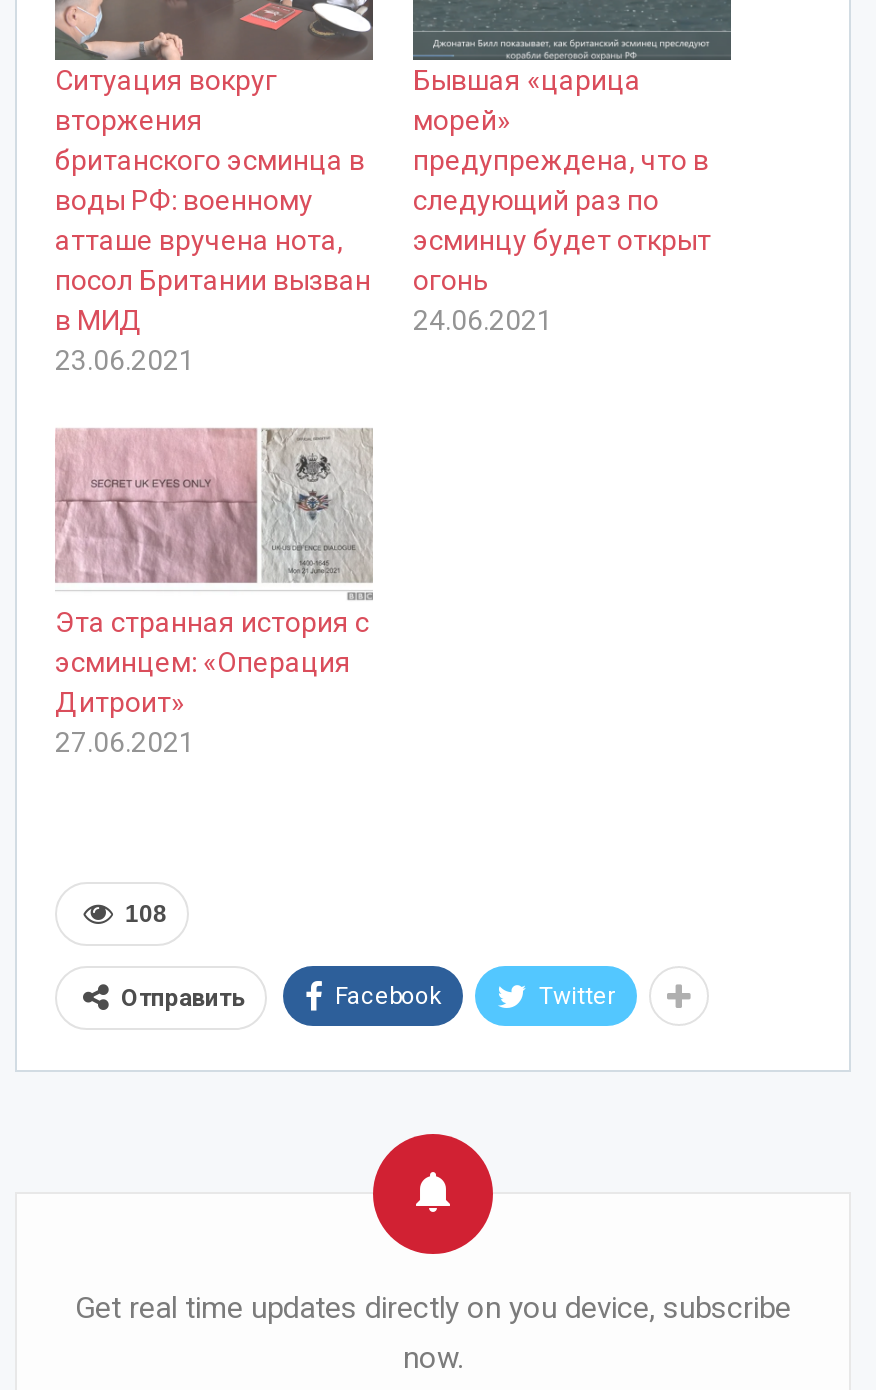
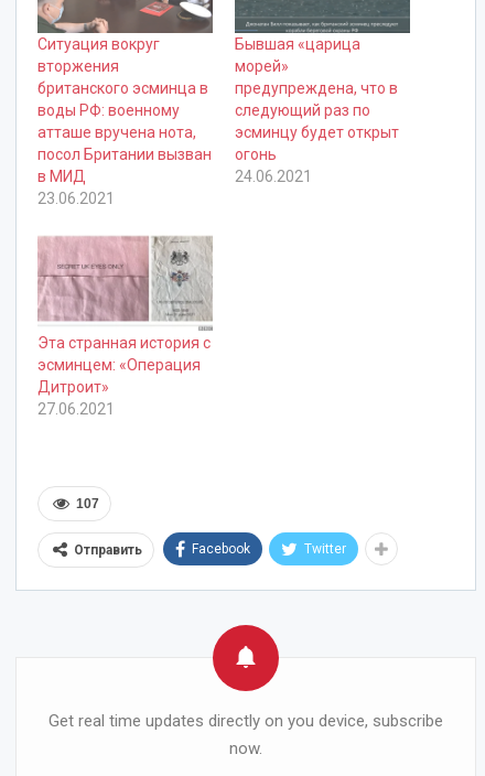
[125,900,167,928] 108 -> [76,496,99,511] 107

